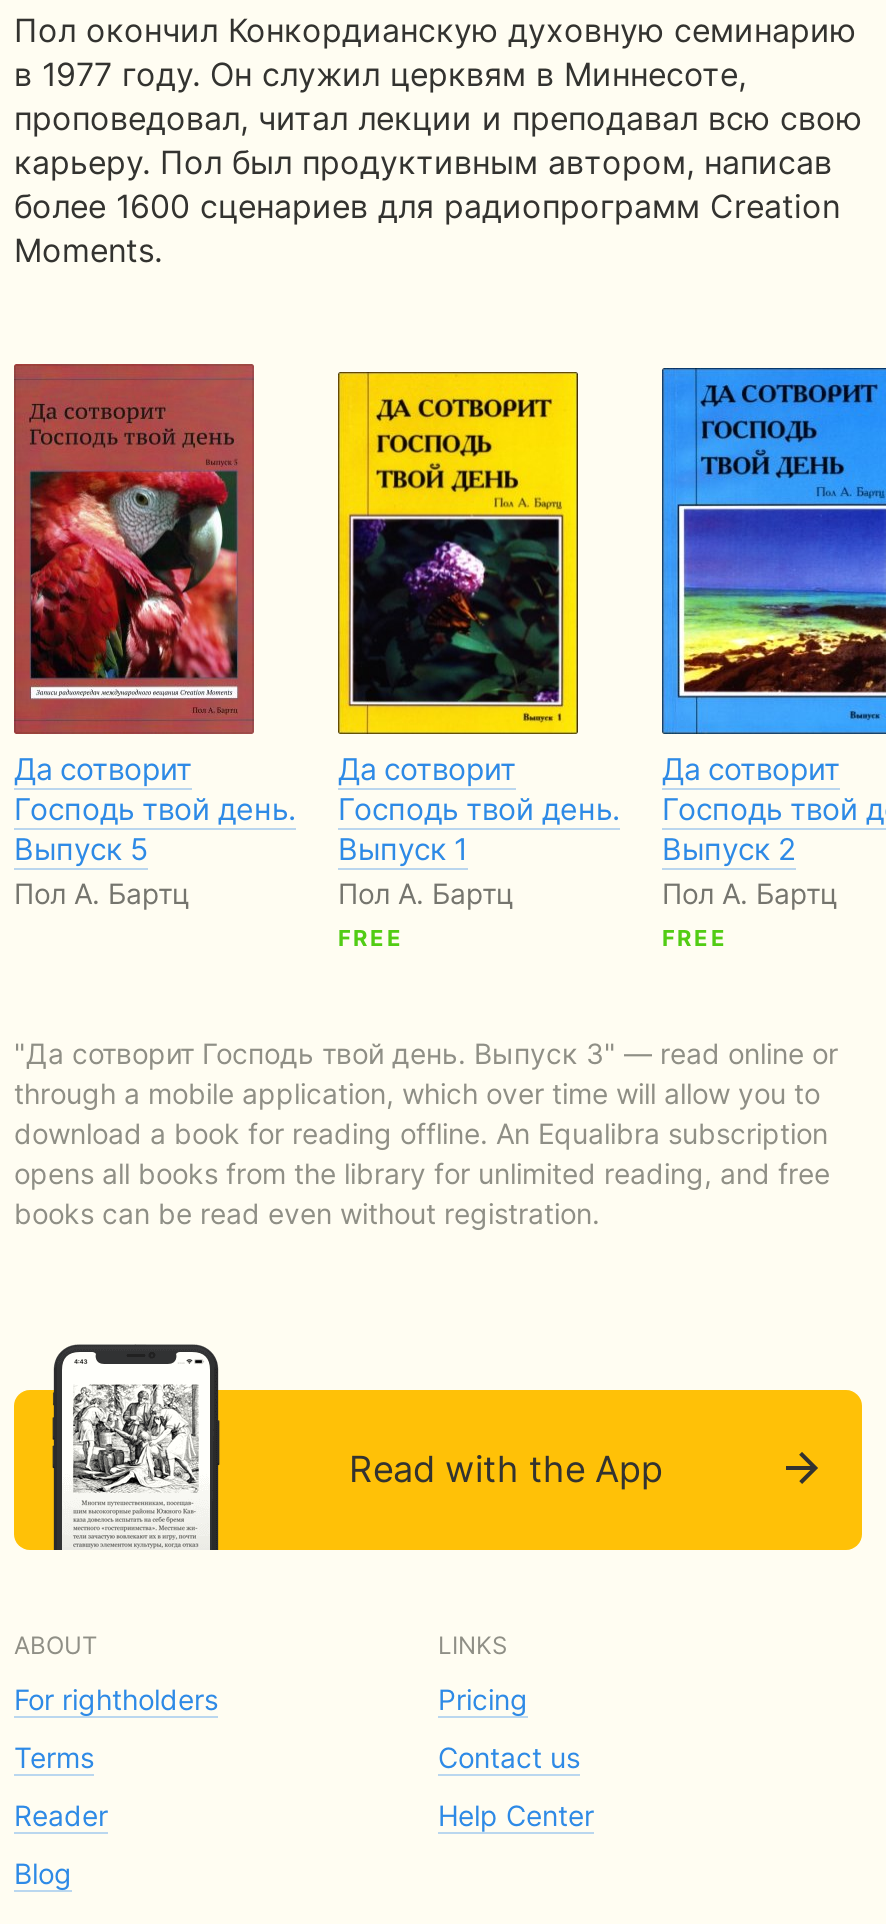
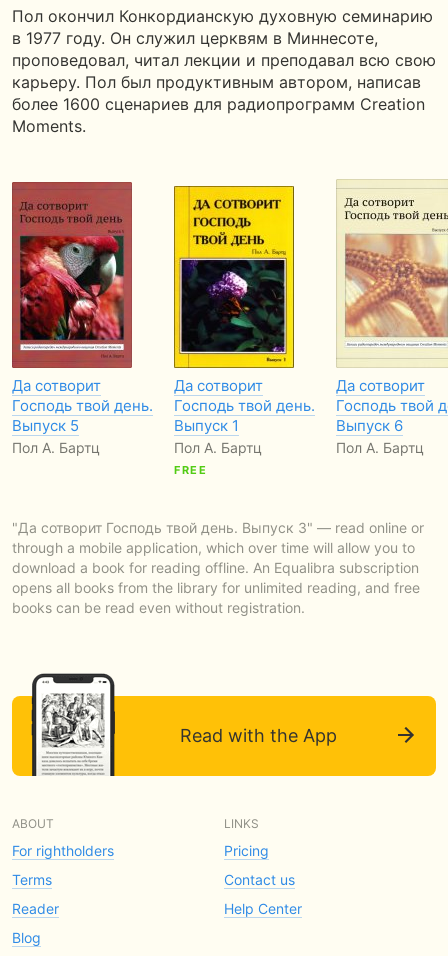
[660,358,880,736] [image] -> [336,179,445,368] [image]
[662,830,796,868] Выпуск 2 -> [336,416,403,435] Выпуск 6
[662,924,728,952] FREE -> none

